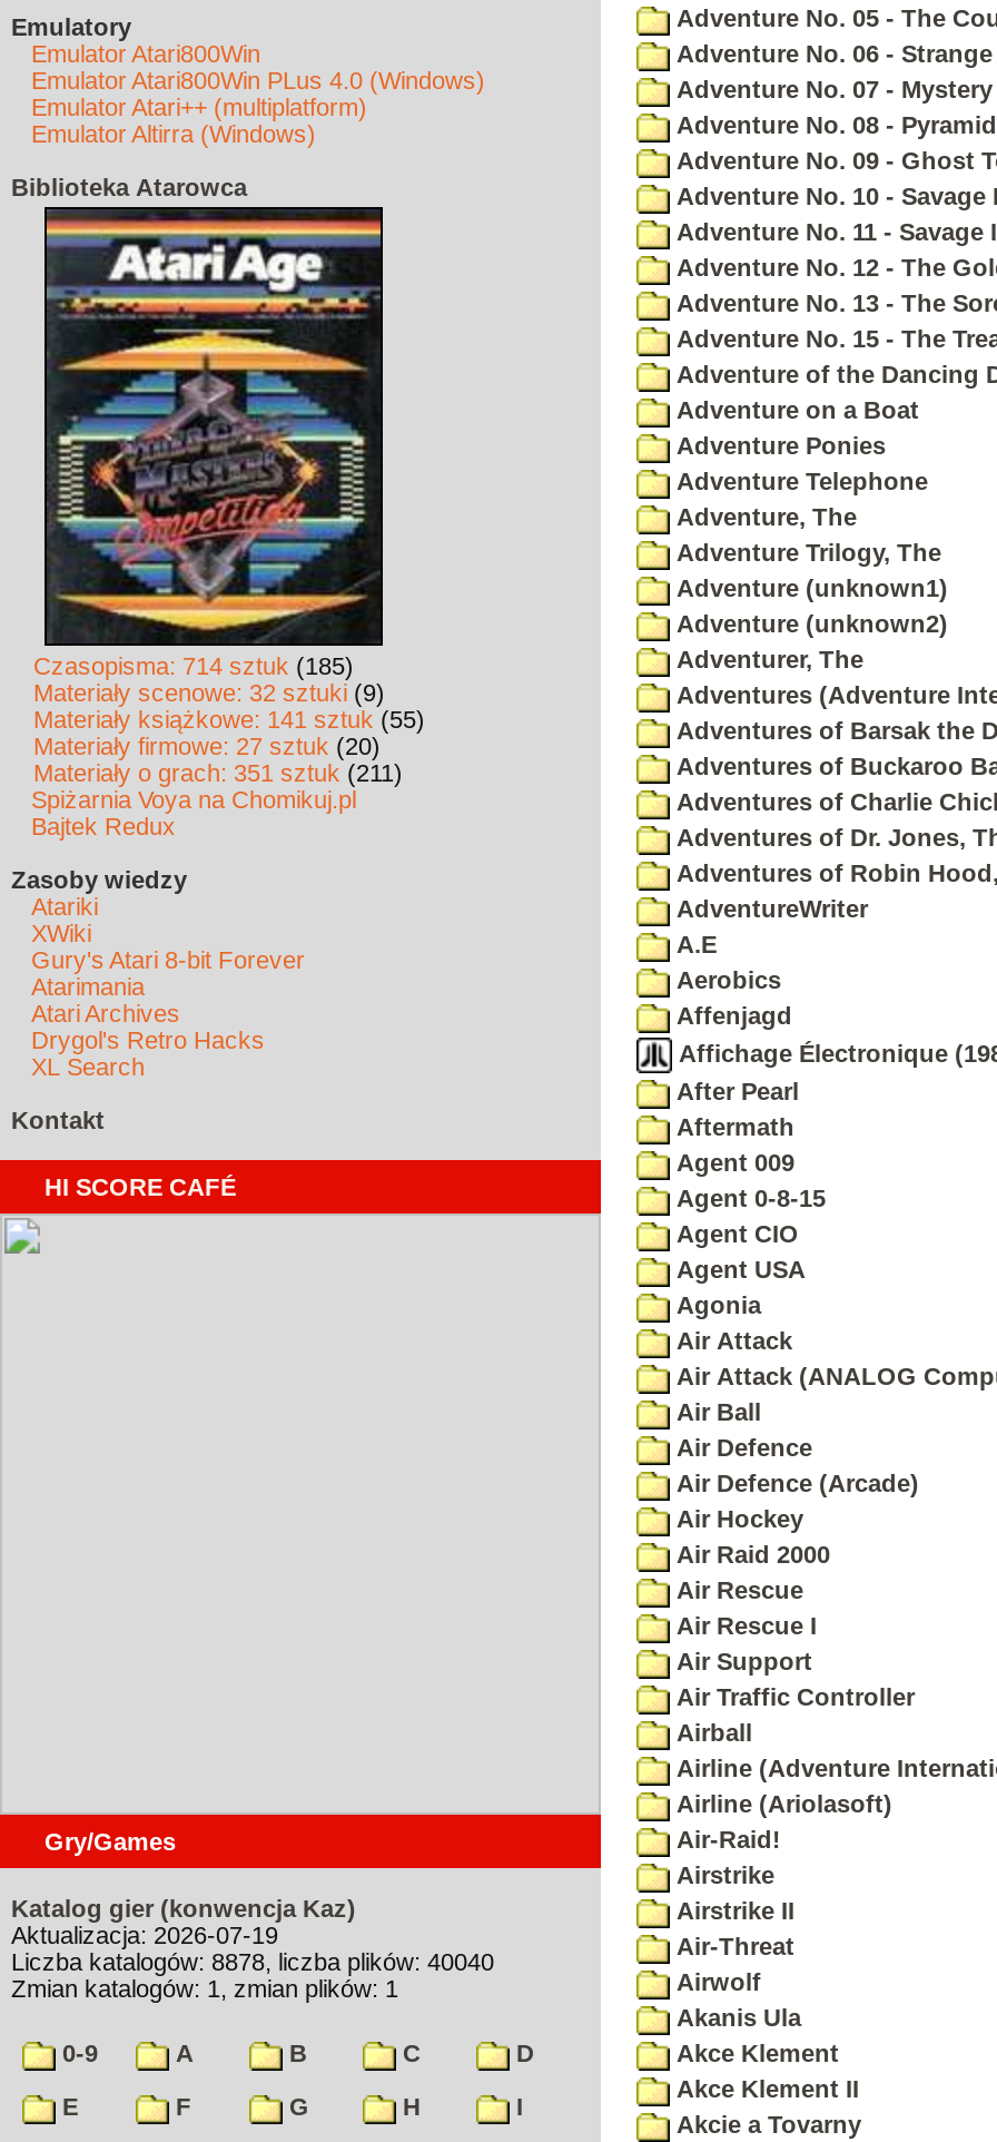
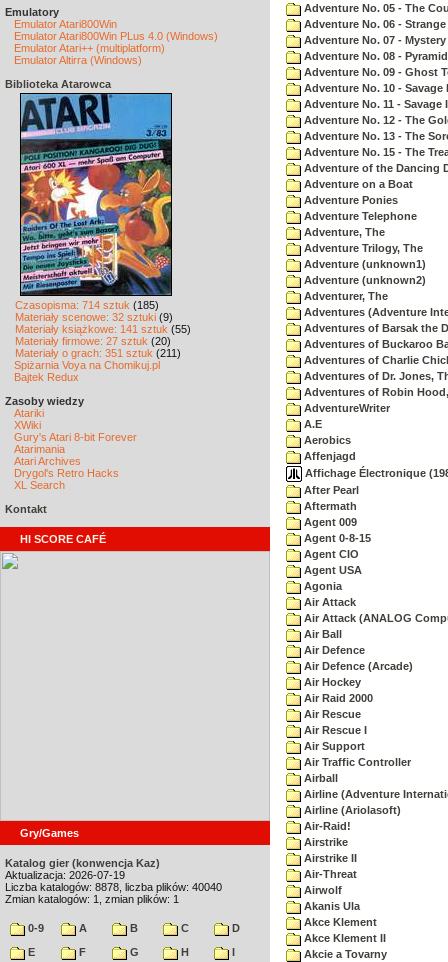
[45,207,383,646] [image] -> [20,93,172,296] [image]

